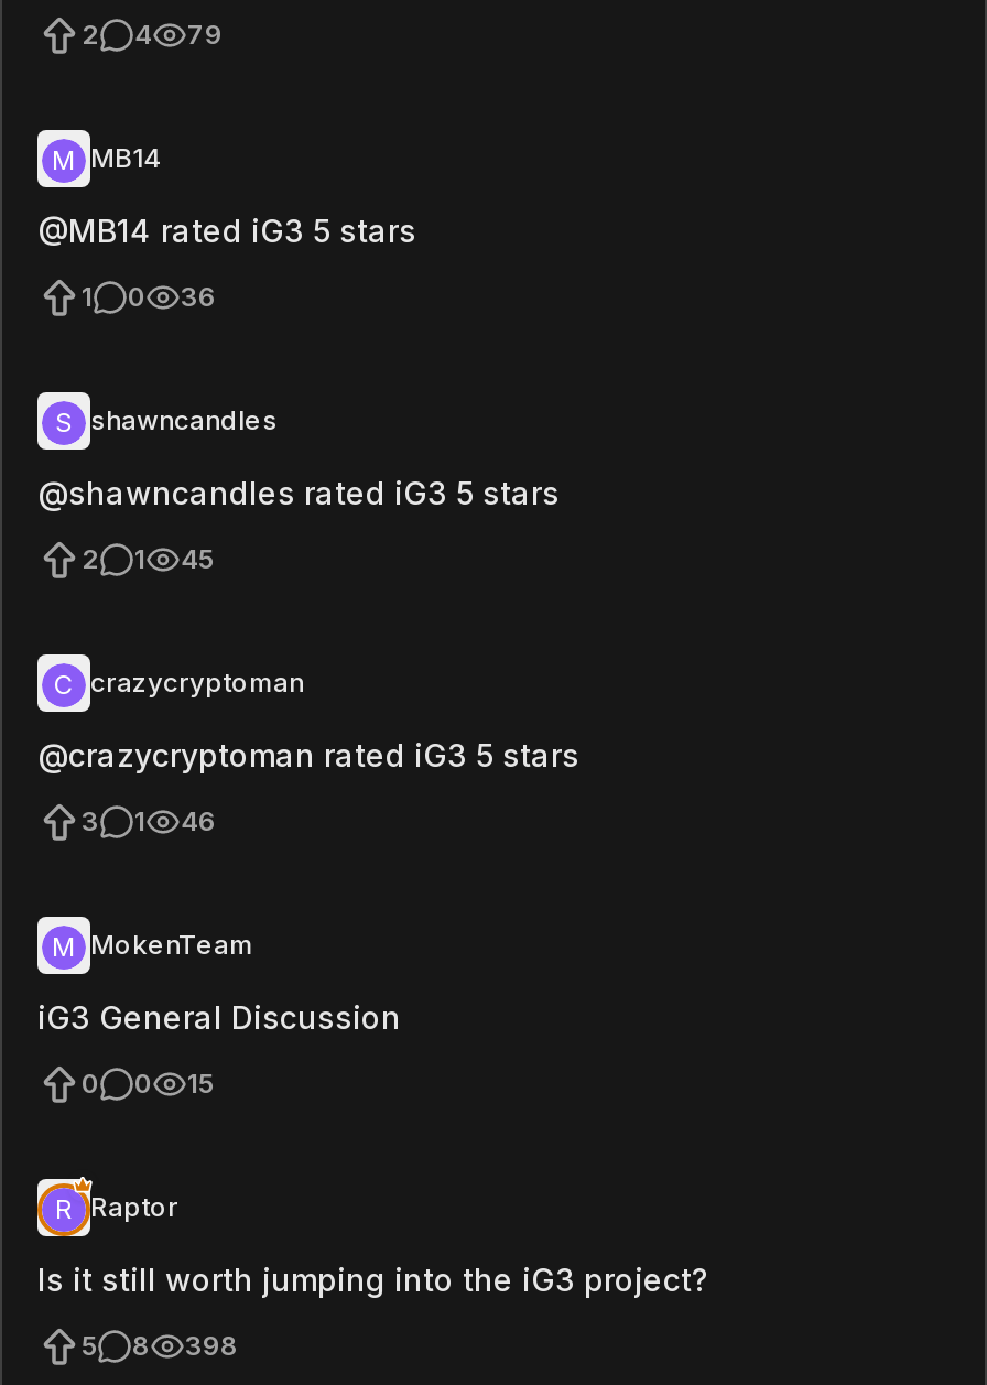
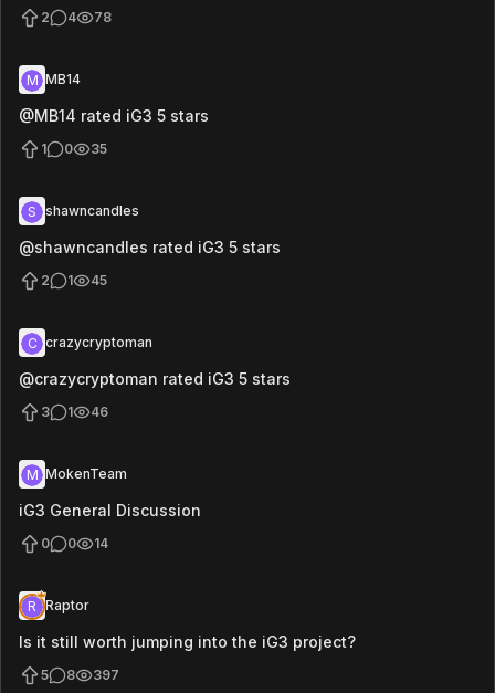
[82,18,223,51] 2 4 79 -> [41,9,112,25] 2 4 78
[82,280,216,313] 1 0 36 -> [41,140,107,157] 1 0 35
[82,1067,214,1100] 0 0 15 -> [41,535,108,552] 0 0 14
[82,1329,238,1362] 5 8 398 -> [41,666,119,683] 5 8 397

